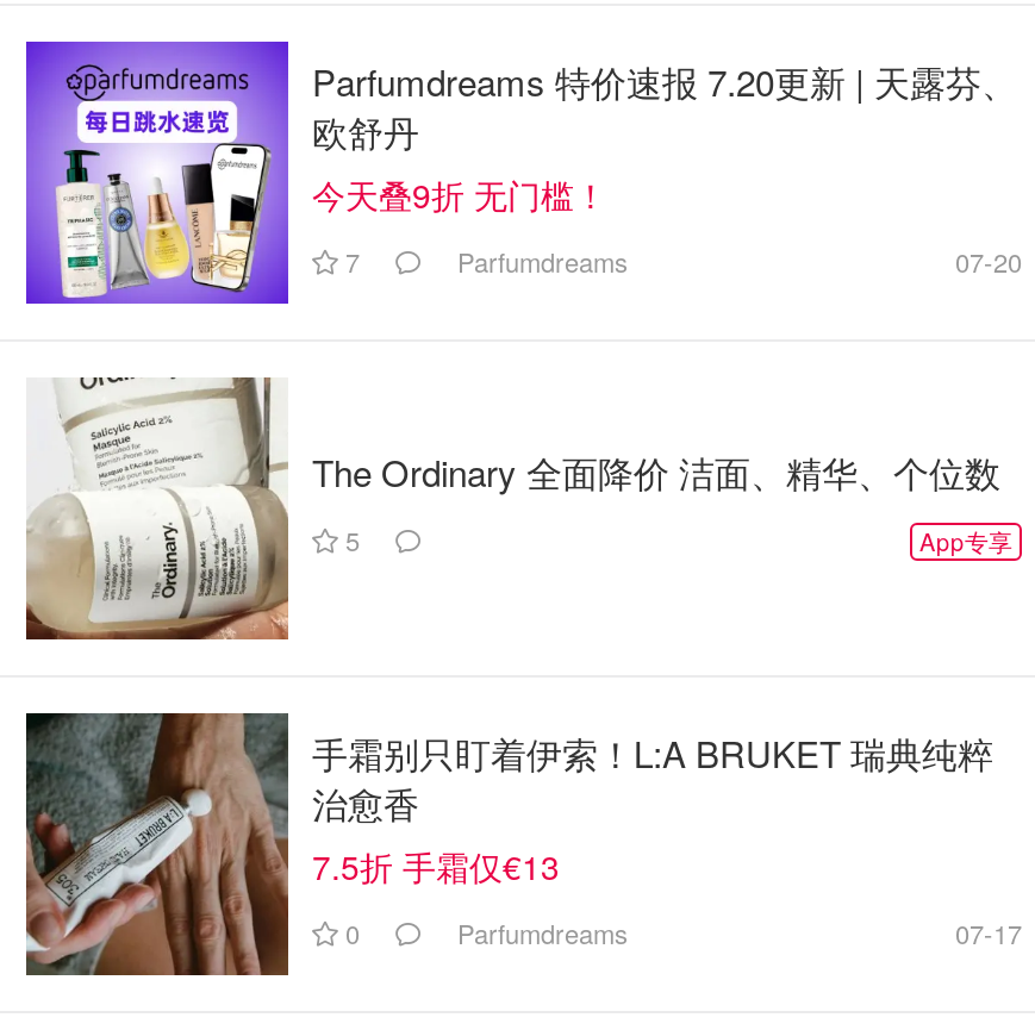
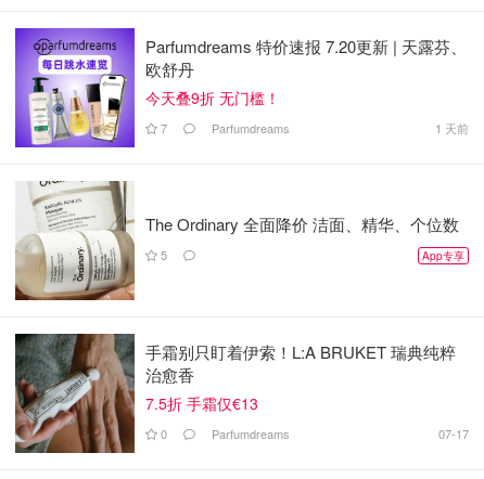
[955,242,1022,280] 07-20 -> [435,119,469,137] 1 天前

